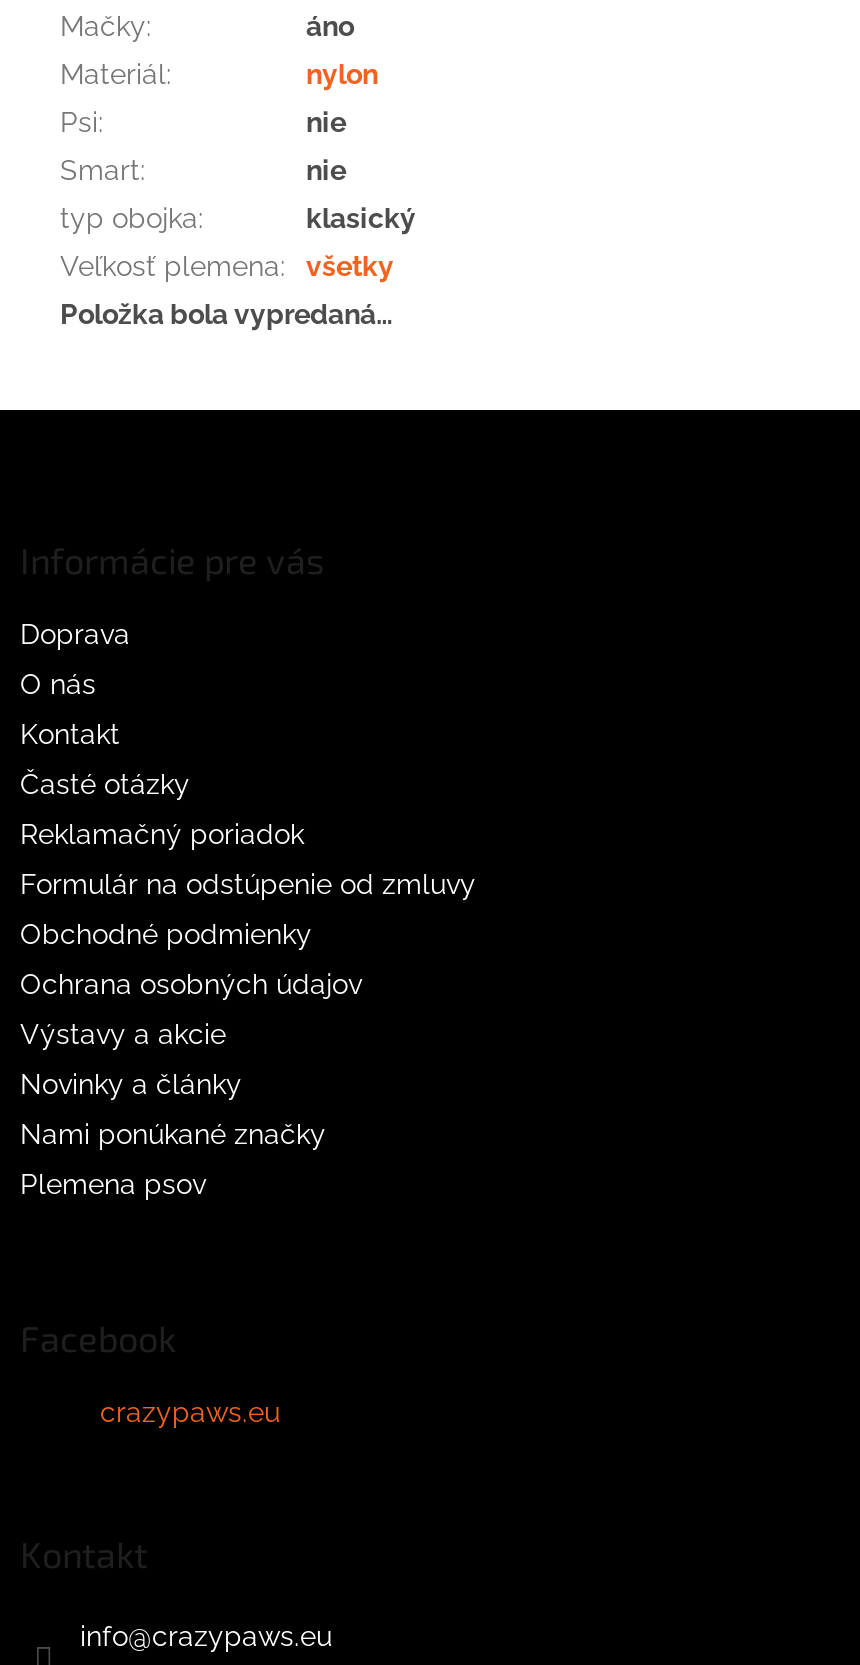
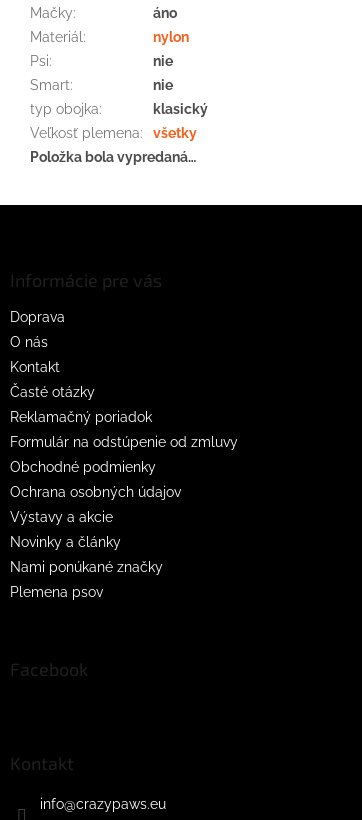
[100,1396,280,1428] crazypaws.eu -> none

